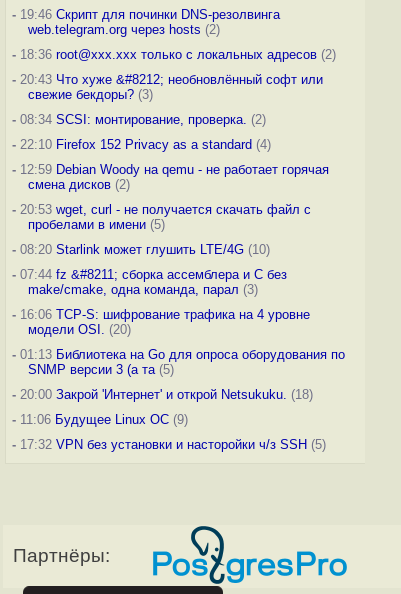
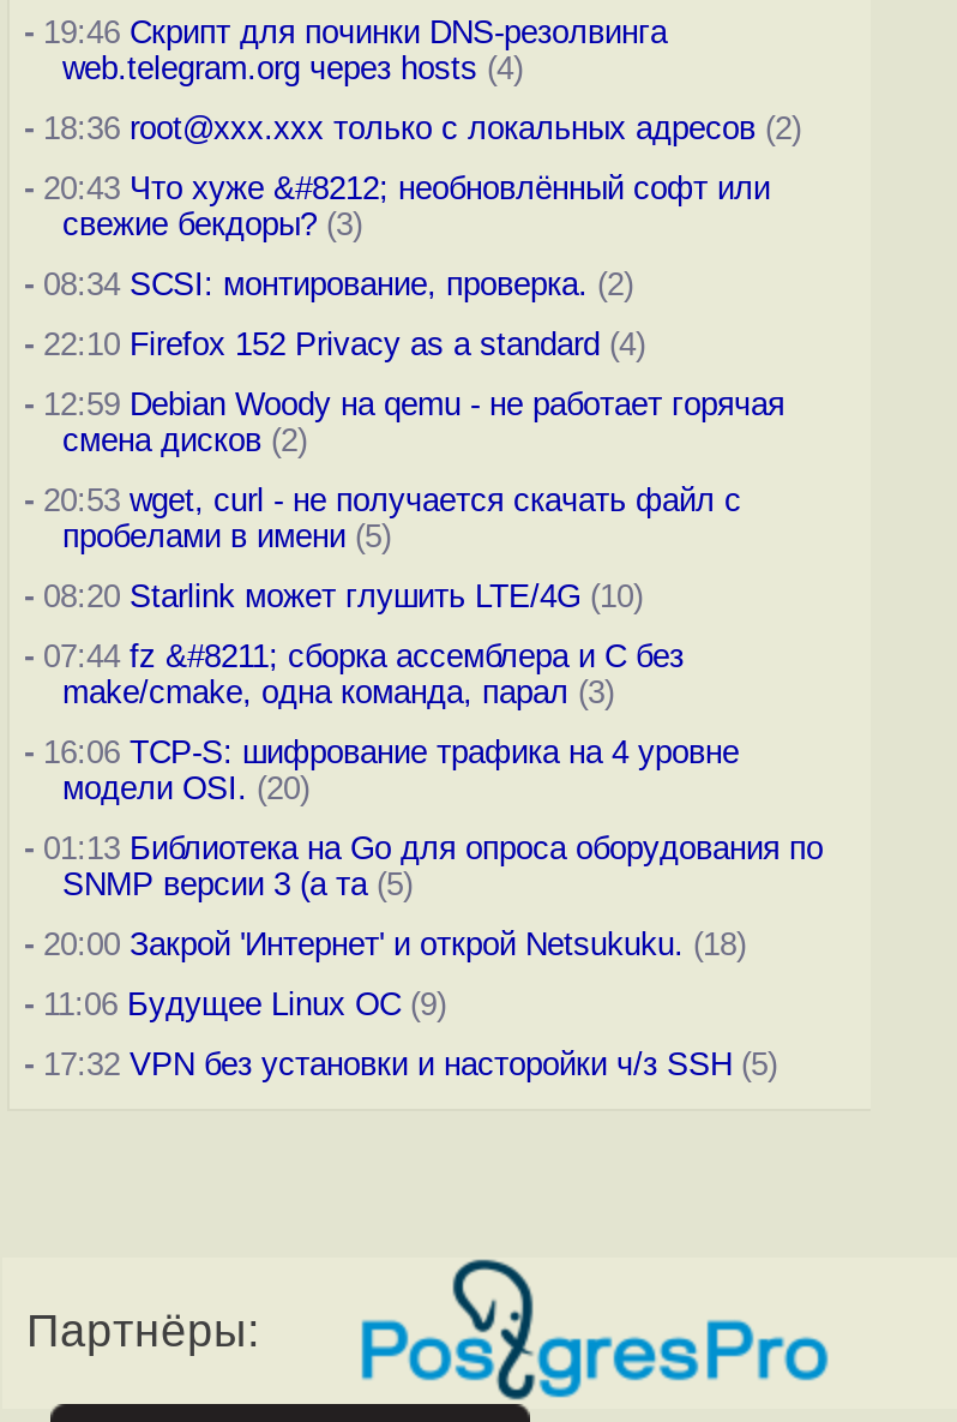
[28,22,220,37] web.telegram.org через hosts (2) -> [62,50,523,86] web.telegram.org через hosts (4)

